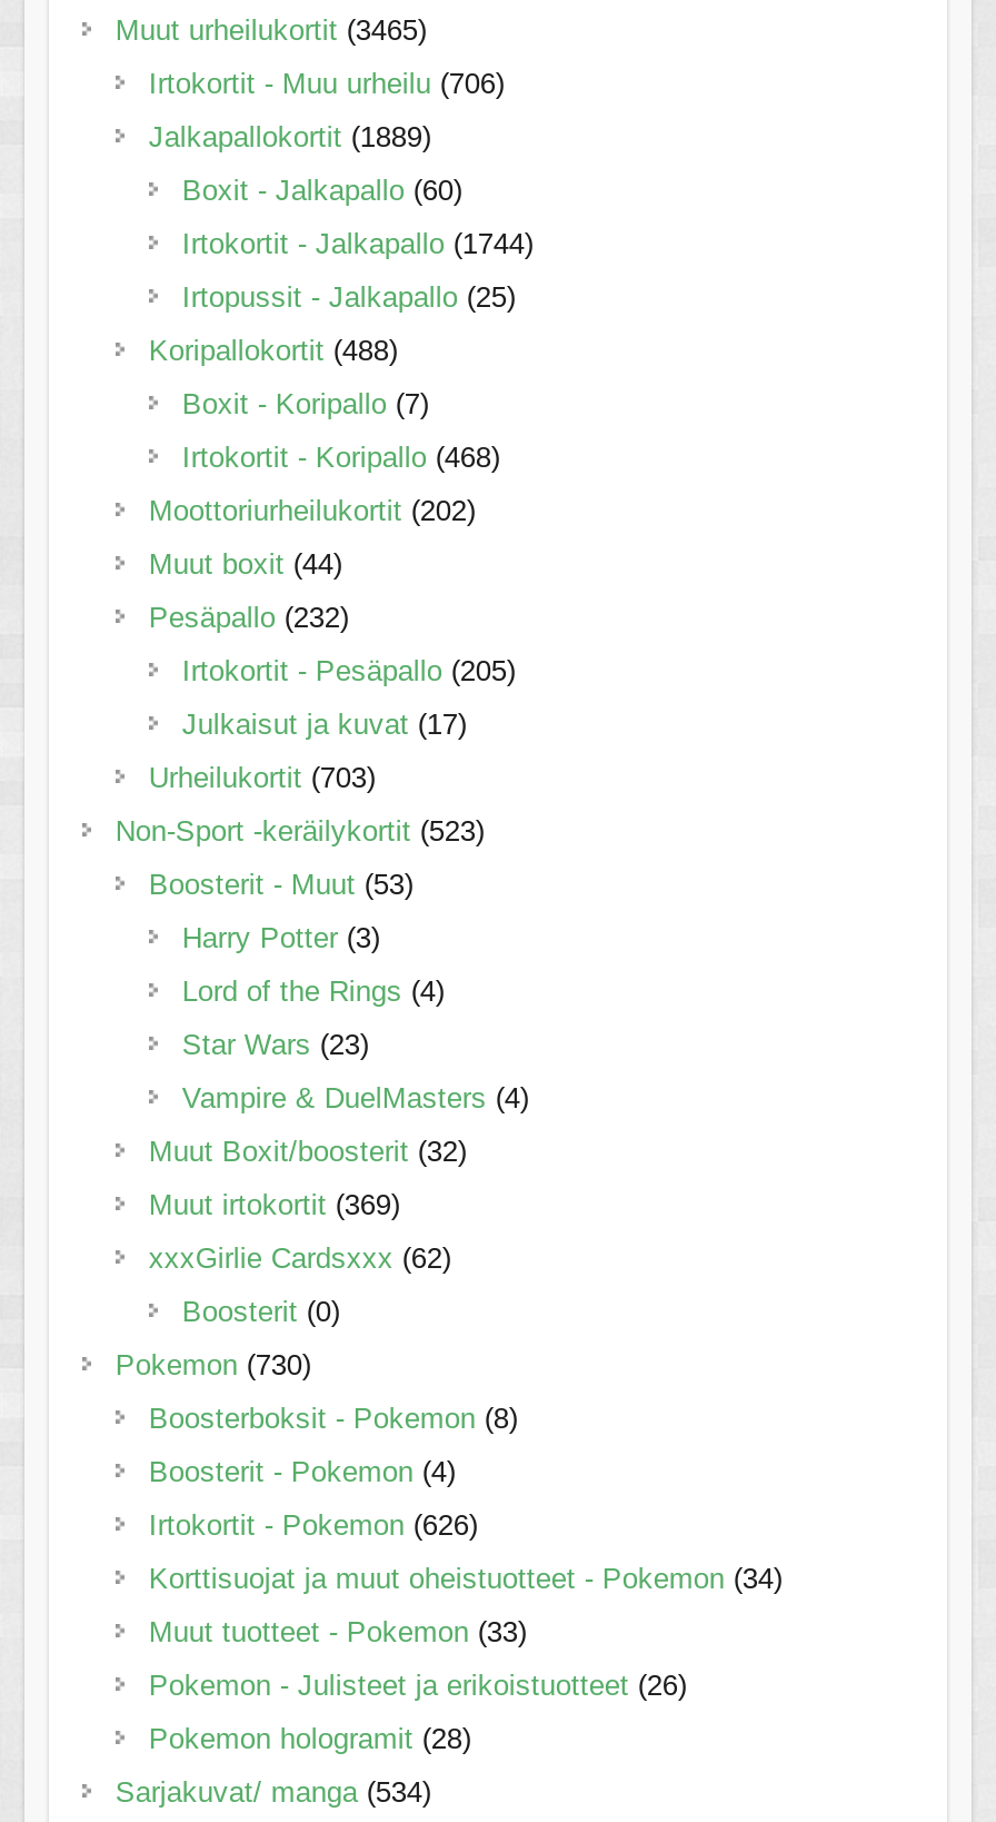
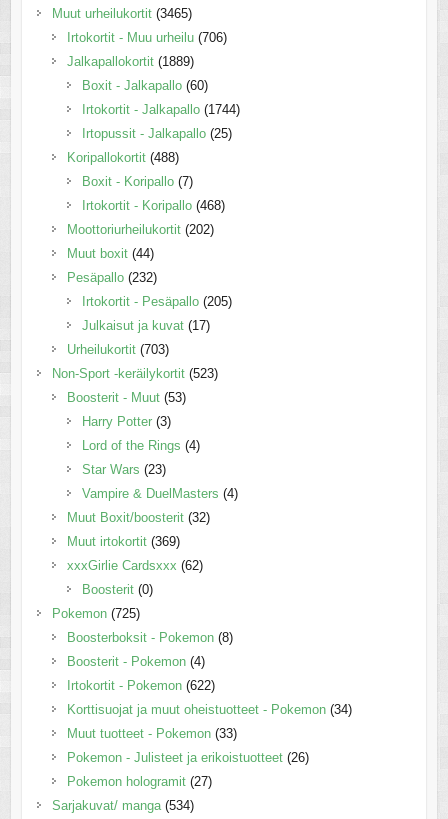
[115,1348,311,1381] Pokemon (730) -> [52,606,140,621] Pokemon (725)
[149,1508,478,1541] Irtokortit - Pokemon (626) -> [67,678,215,693] Irtokortit - Pokemon (622)
[149,1722,471,1755] Pokemon hologramit (28) -> [67,774,212,789] Pokemon hologramit (27)

